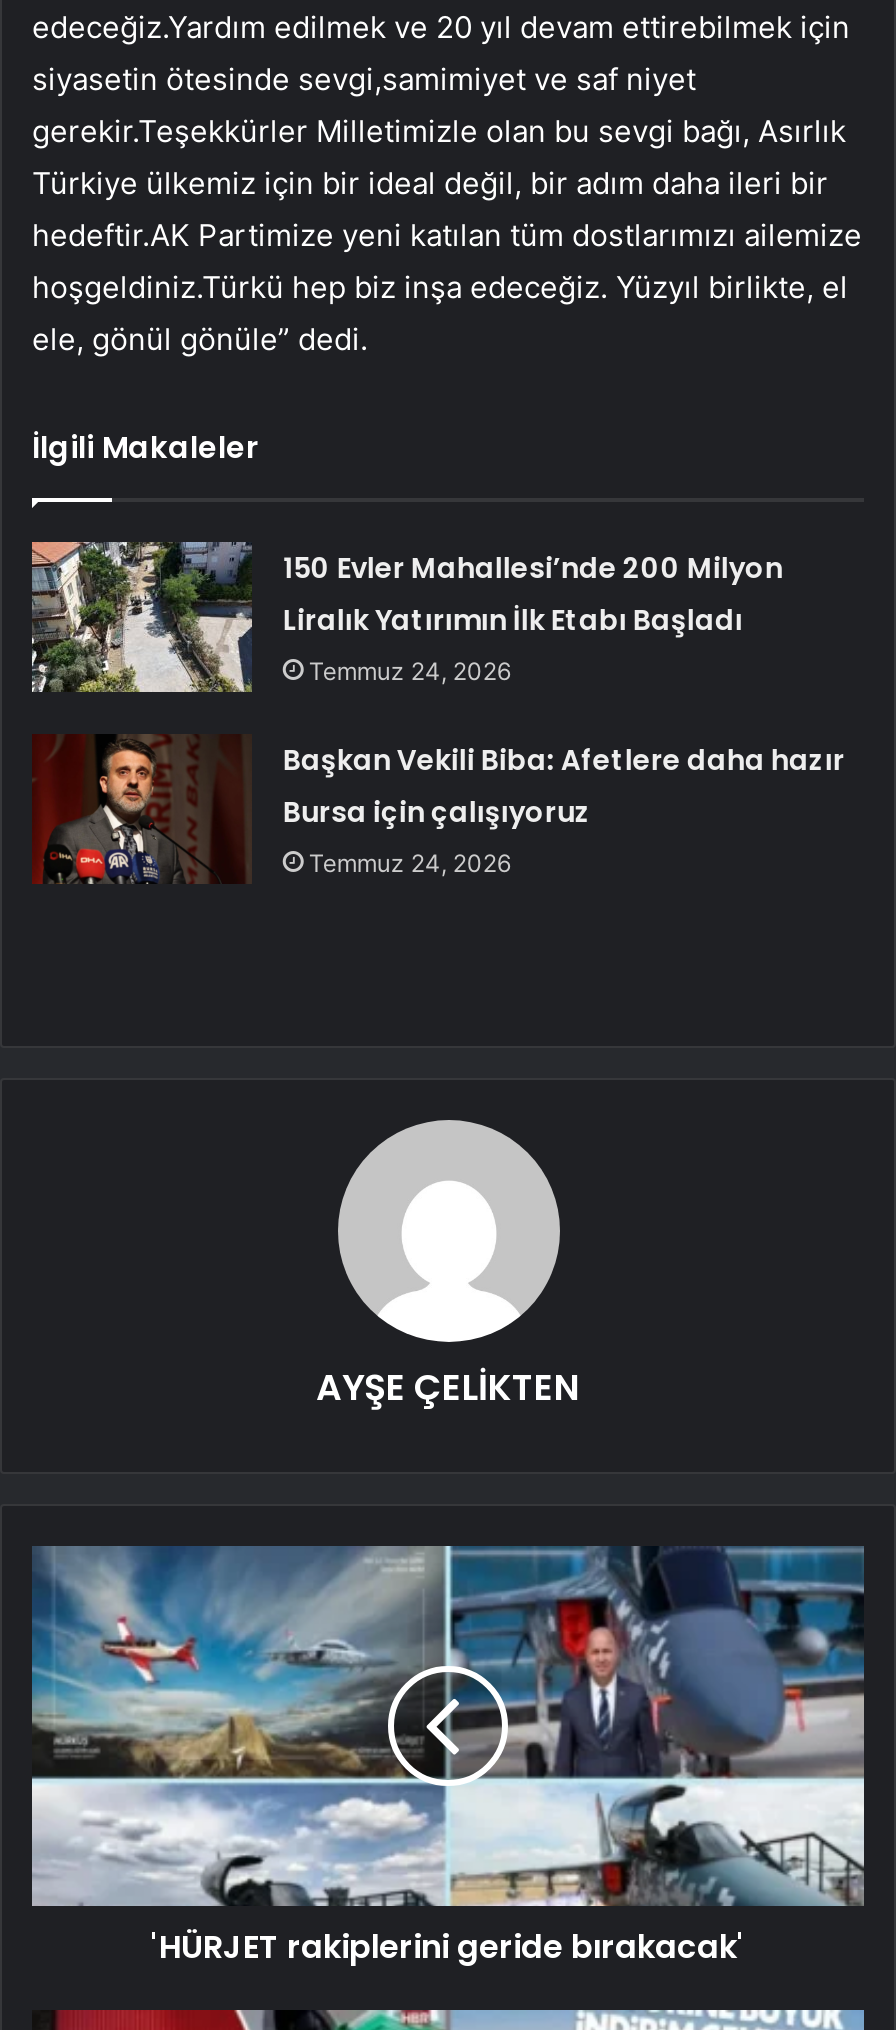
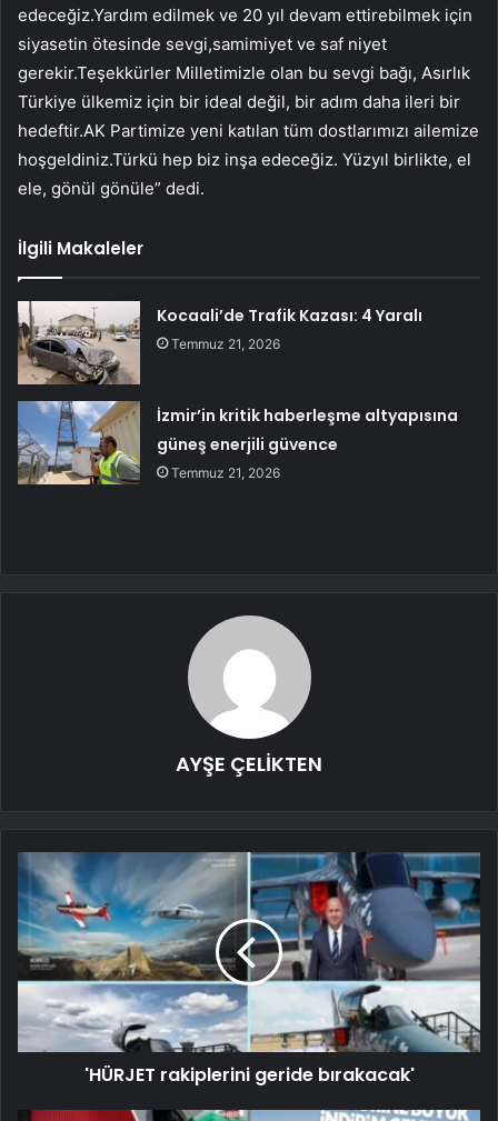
[30,540,783,694] [image] | 150 Evler Mahallesi’nde 200 Milyon | Liralık Yatırımın İlk Etabı Başladı | Temmuz 24, 2026 -> [17,300,423,386] [image] | Kocaali’de Trafik Kazası: 4 Yaralı | Temmuz 21, 2026
[32,734,845,884] [image] | Başkan Vekili Biba: Afetlere daha hazır | Bursa için çalışıyoruz | Temmuz 24, 2026 -> [17,400,458,486] [image] | İzmir’in kritik haberleşme altyapısına | güneş enerjili güvence | Temmuz 21, 2026

